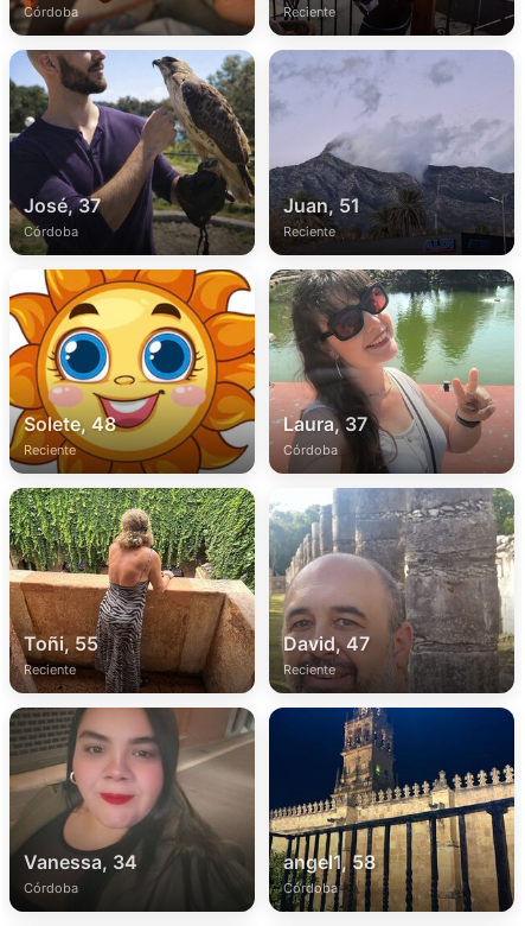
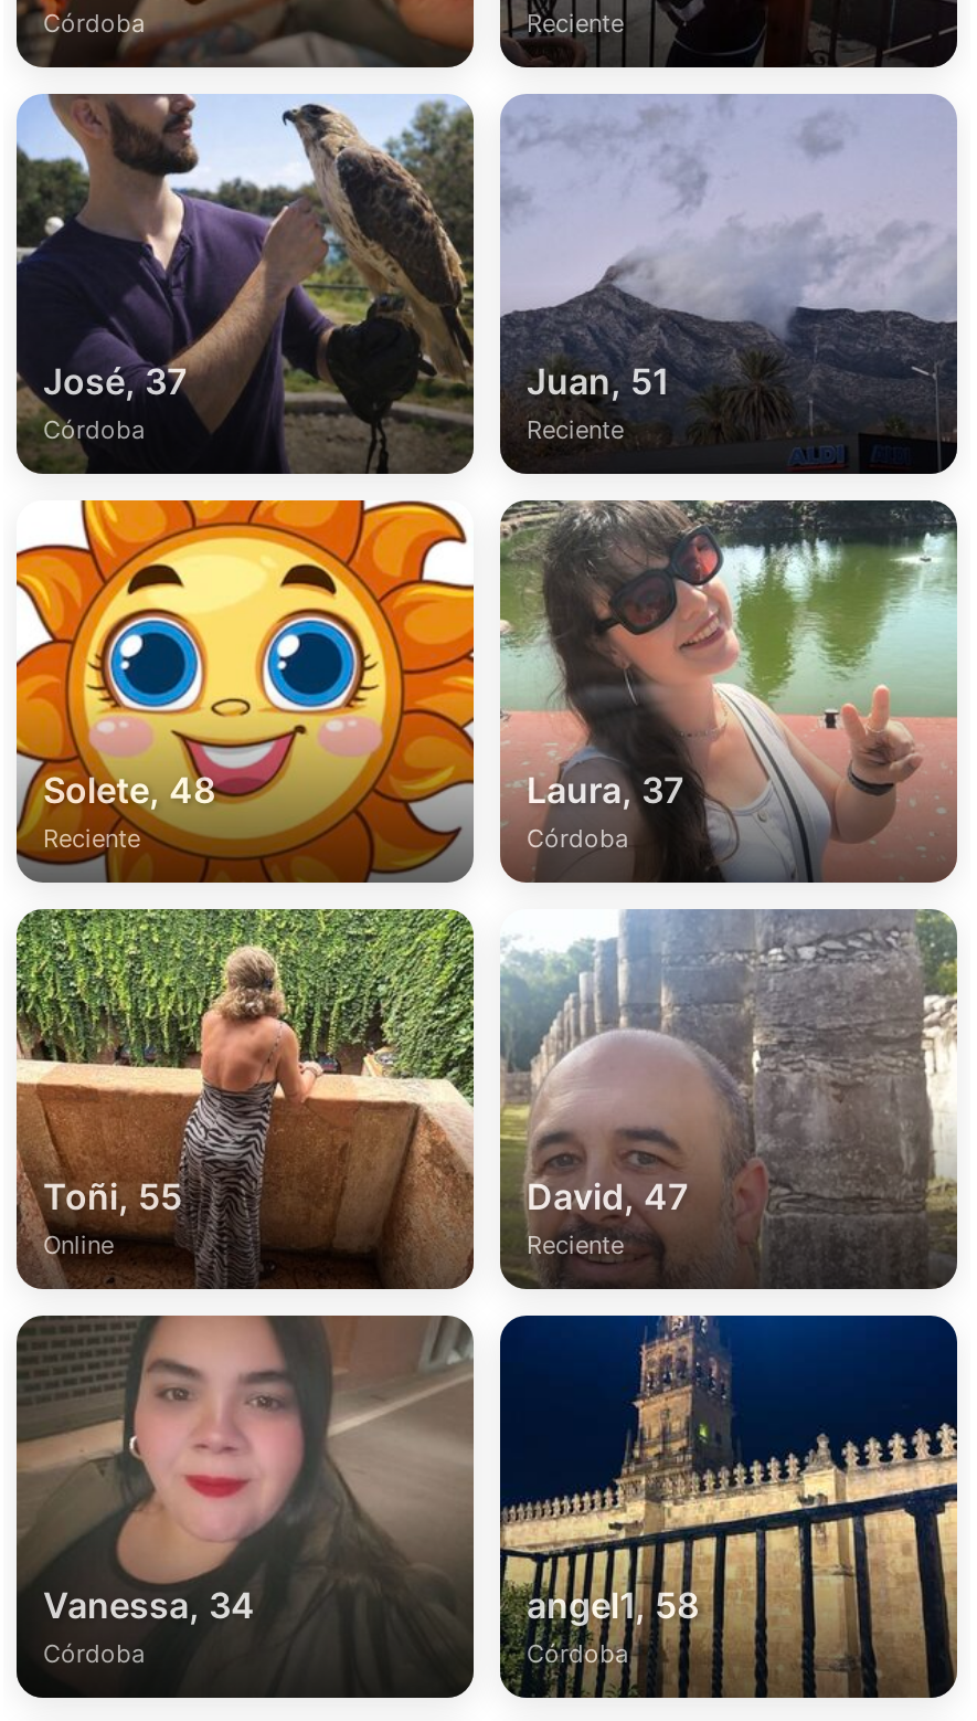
[24,661,76,678] Reciente -> [43,1230,114,1261] Online

